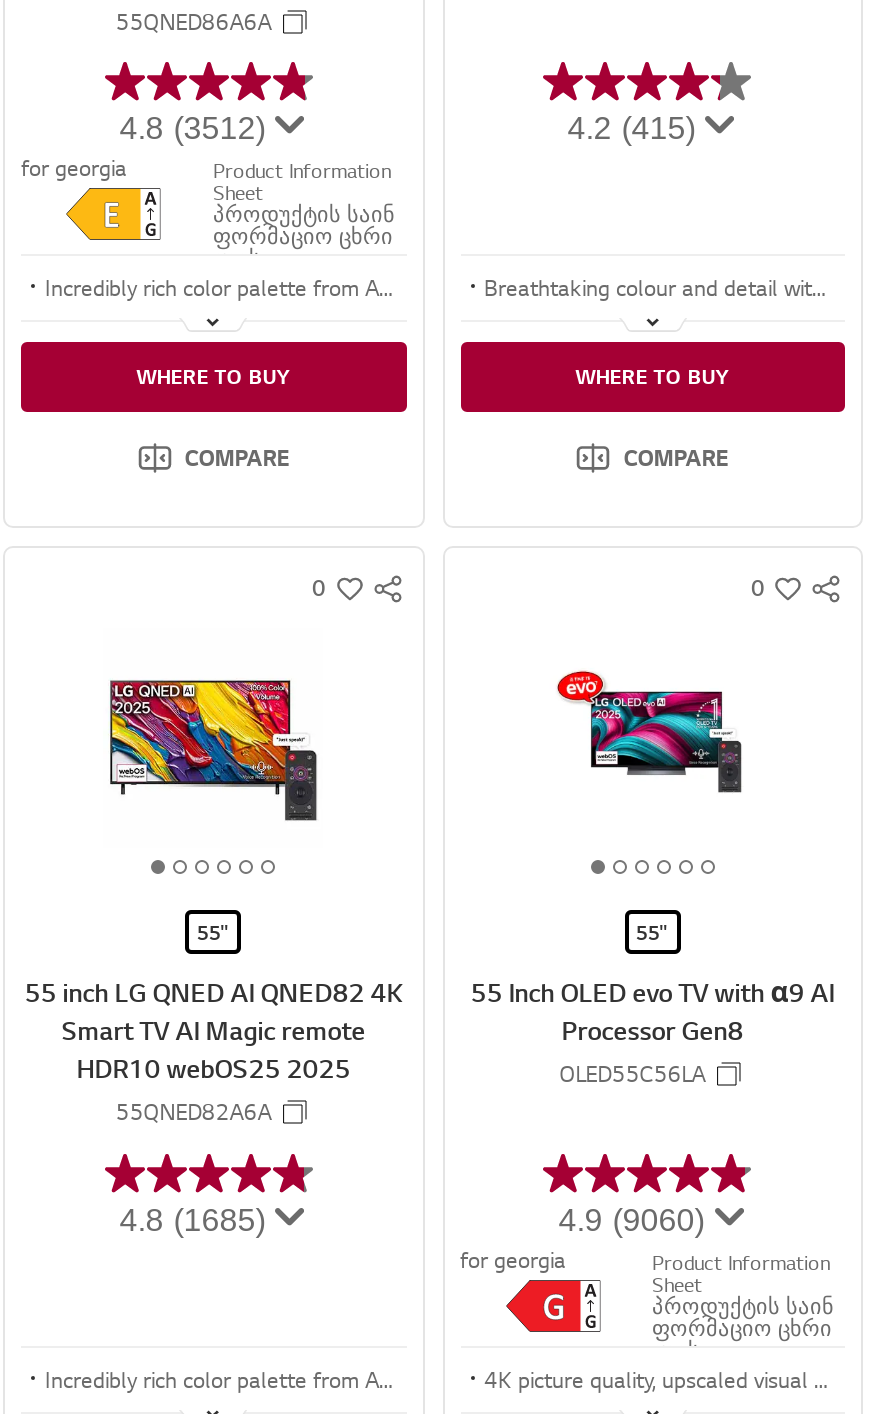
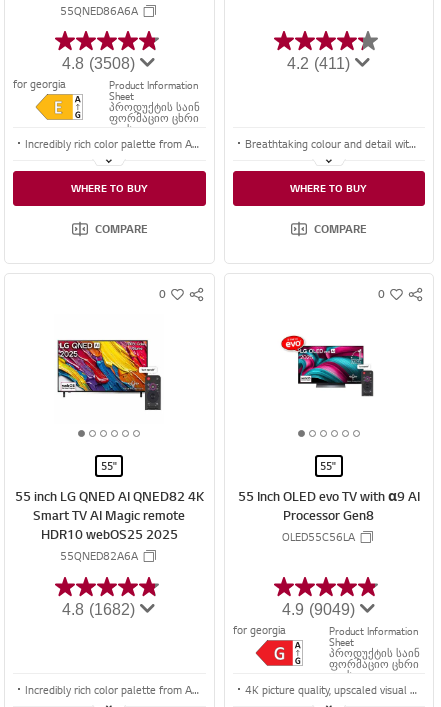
[119,111,265,145] 4.8 (3512) -> [62,55,135,72] 4.8 (3508)
[567,111,695,145] 4.2 (415) -> [287,55,350,72] 4.2 (411)
[119,1202,265,1236] 4.8 (1685) -> [62,601,135,618] 4.8 (1682)
[559,1202,705,1236] 4.9 (9060) -> [282,601,355,618] 4.9 (9049)

